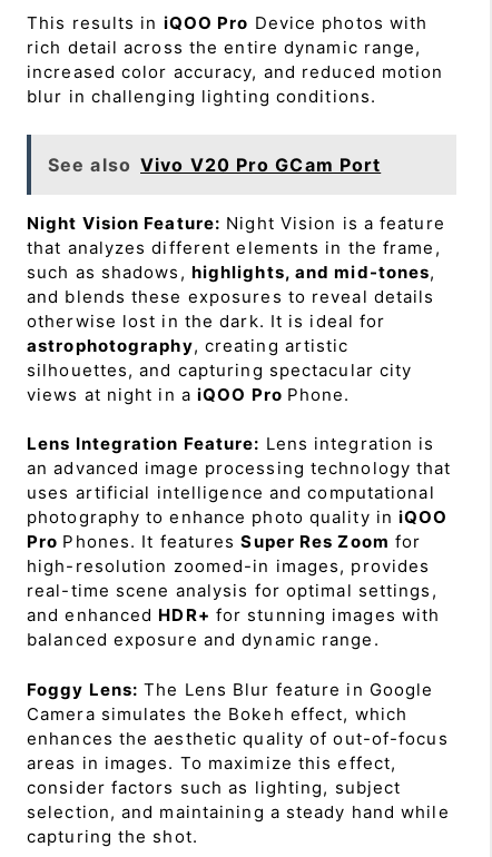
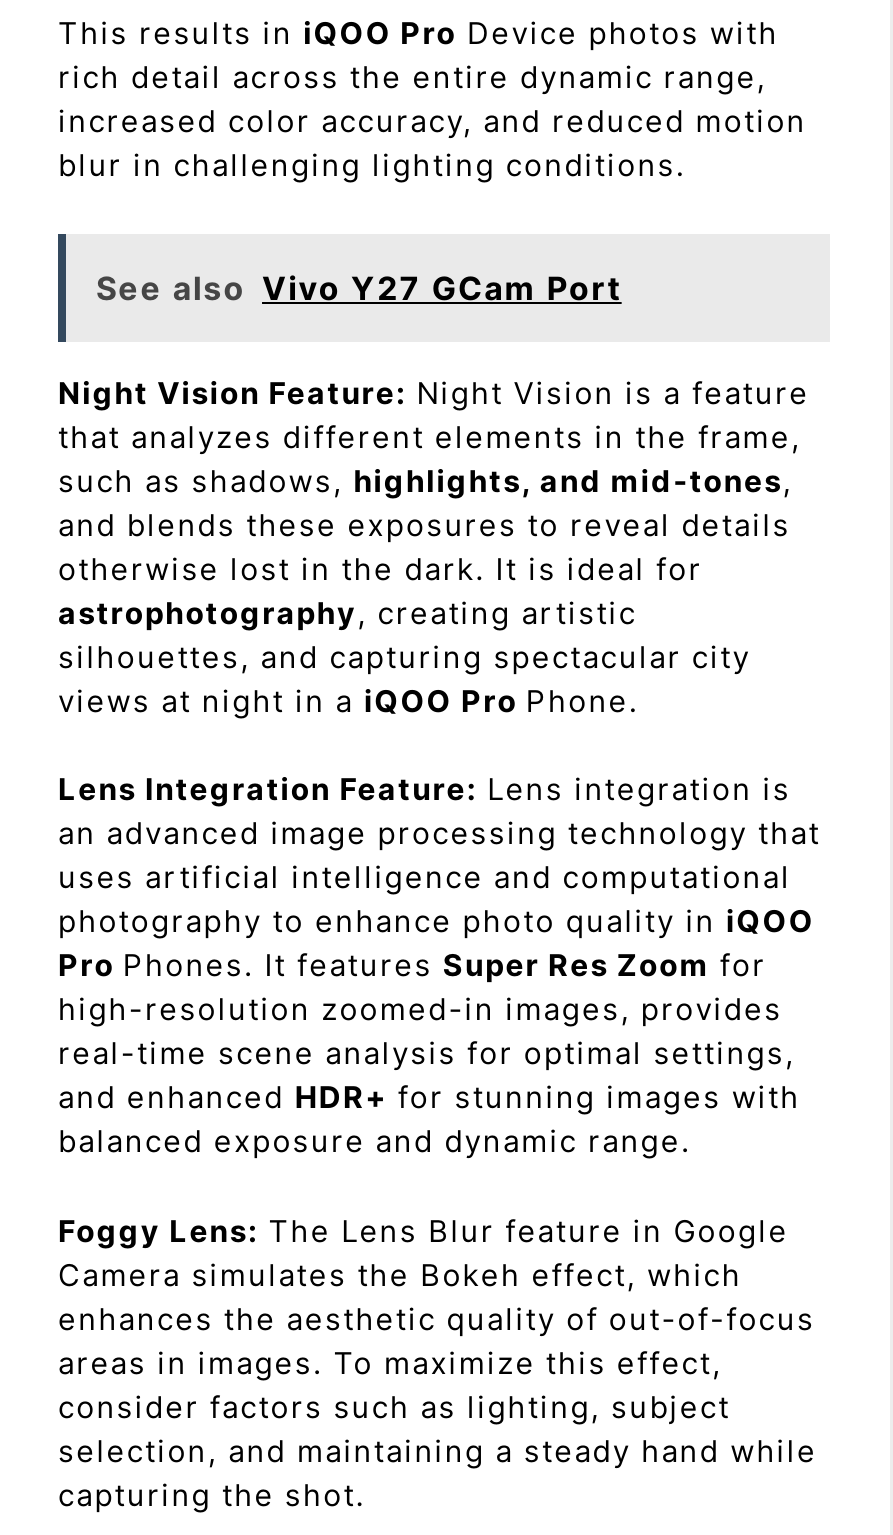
[48,153,381,175] See also Vivo V20 Pro GCam Port -> [96,267,622,307] See also Vivo Y27 GCam Port

